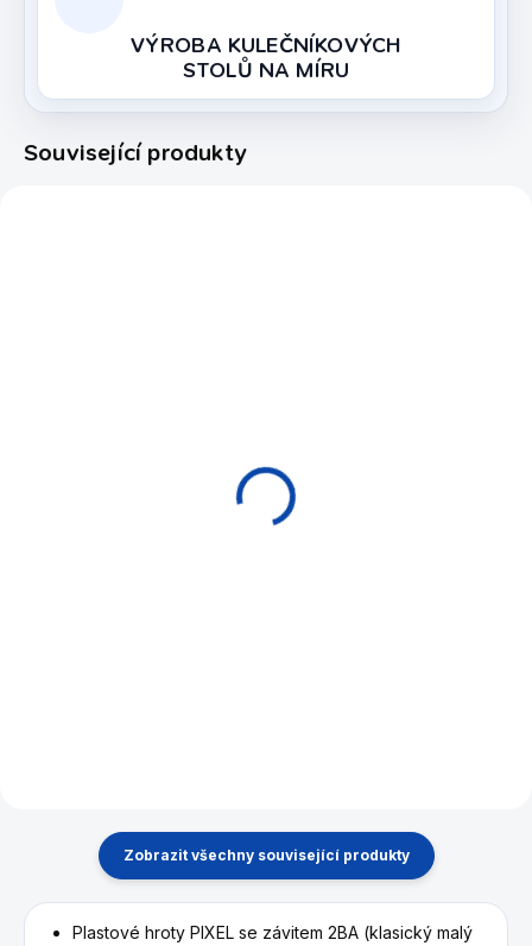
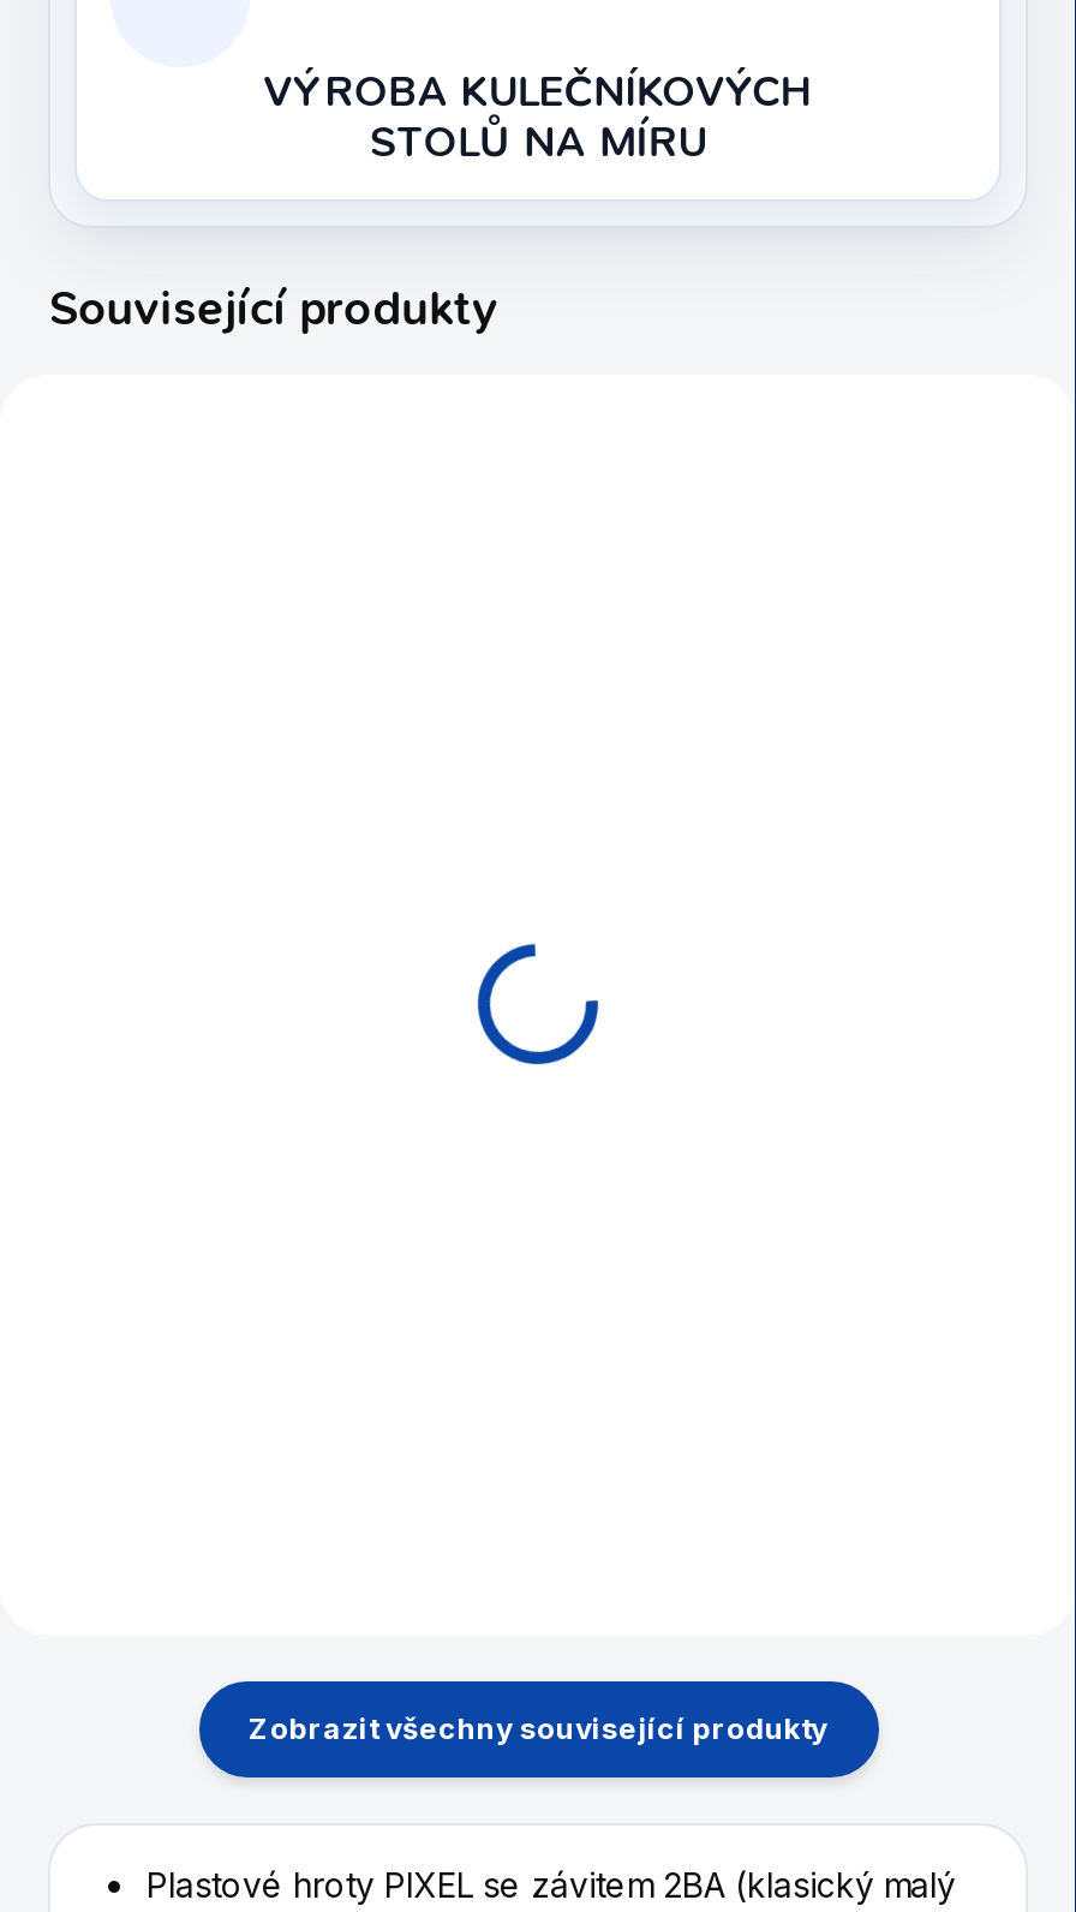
[239,466,297,526] [image] -> [480,944,598,1066] [image]

